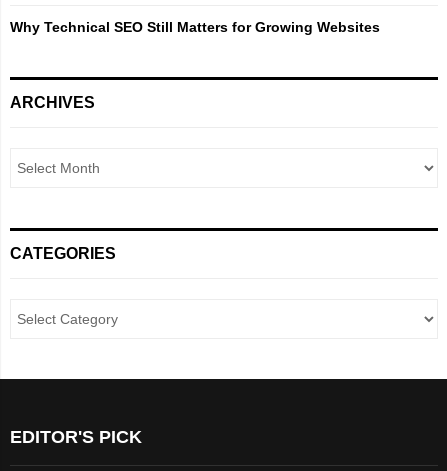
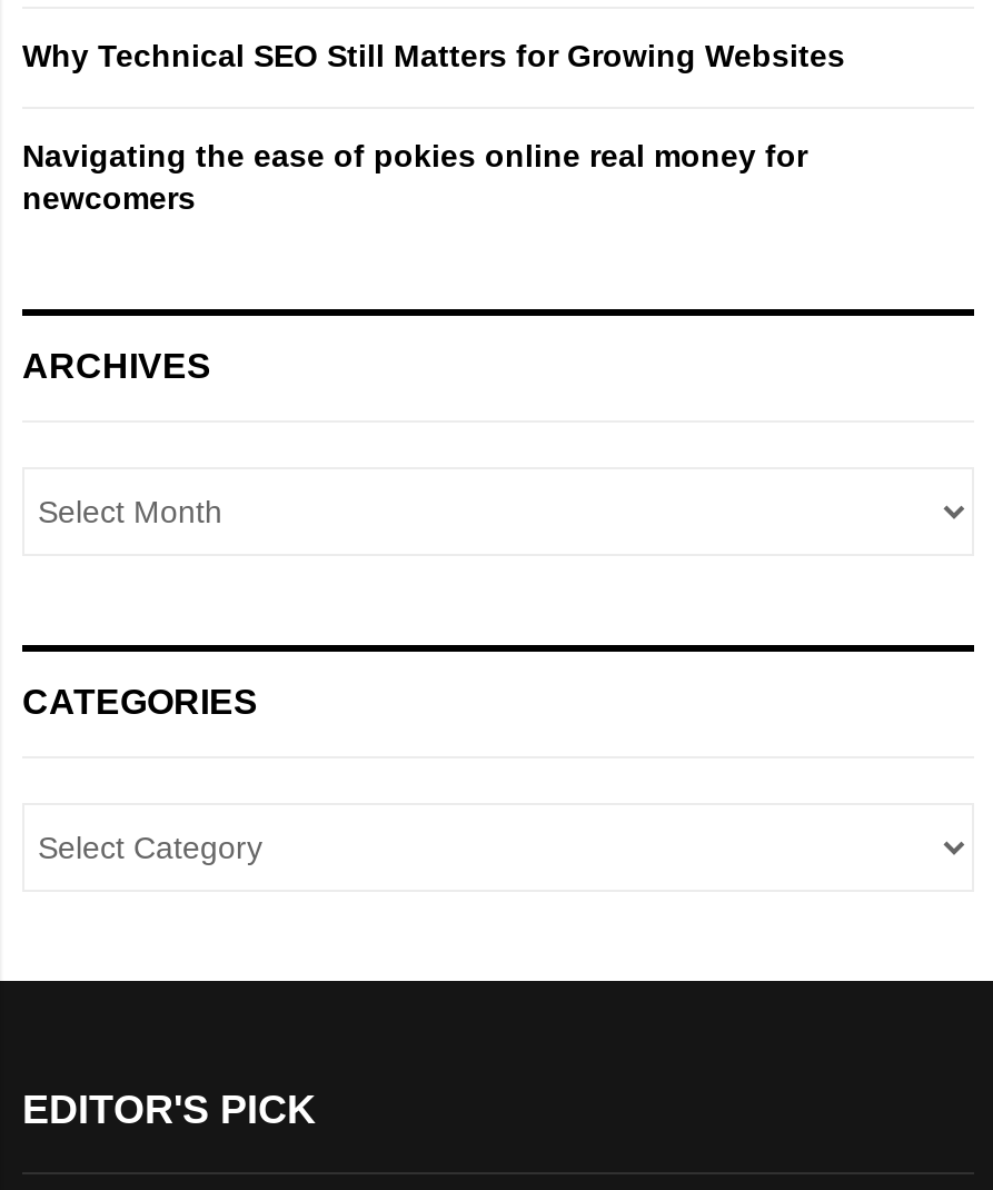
none -> [22,139,807,216] Navigating the ease of pokies online real money for | newcomers

